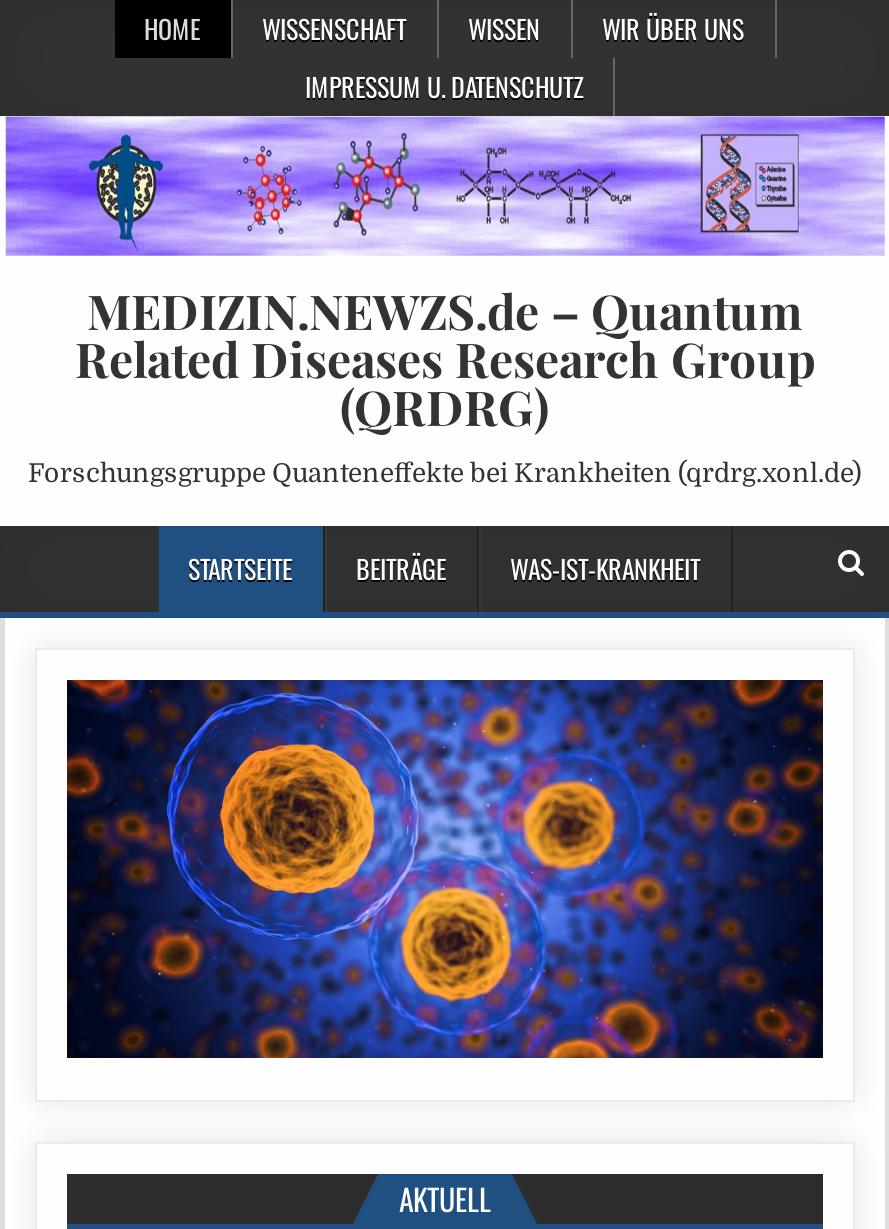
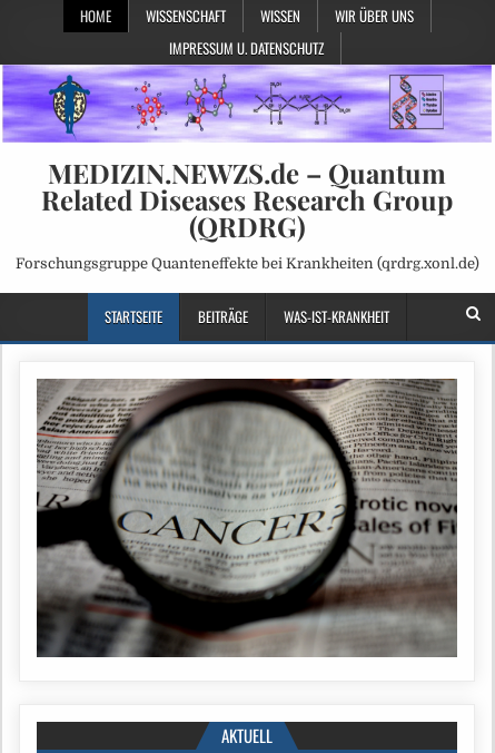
[65,678,825,1060] [image] -> [36,378,458,658] [image]

